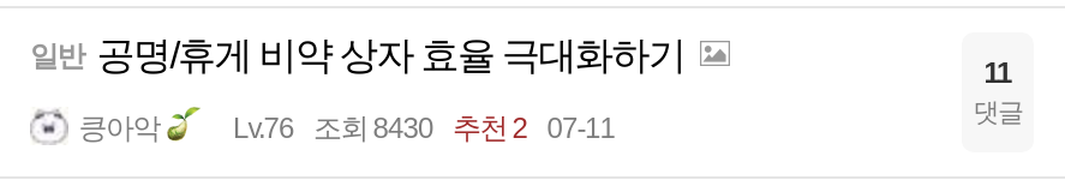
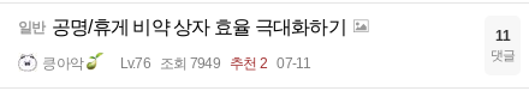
[233,111,615,145] Lv.76 조회 8430 추천 2 07-11 -> [120,55,311,72] Lv.76 조회 7949 추천 2 07-11

